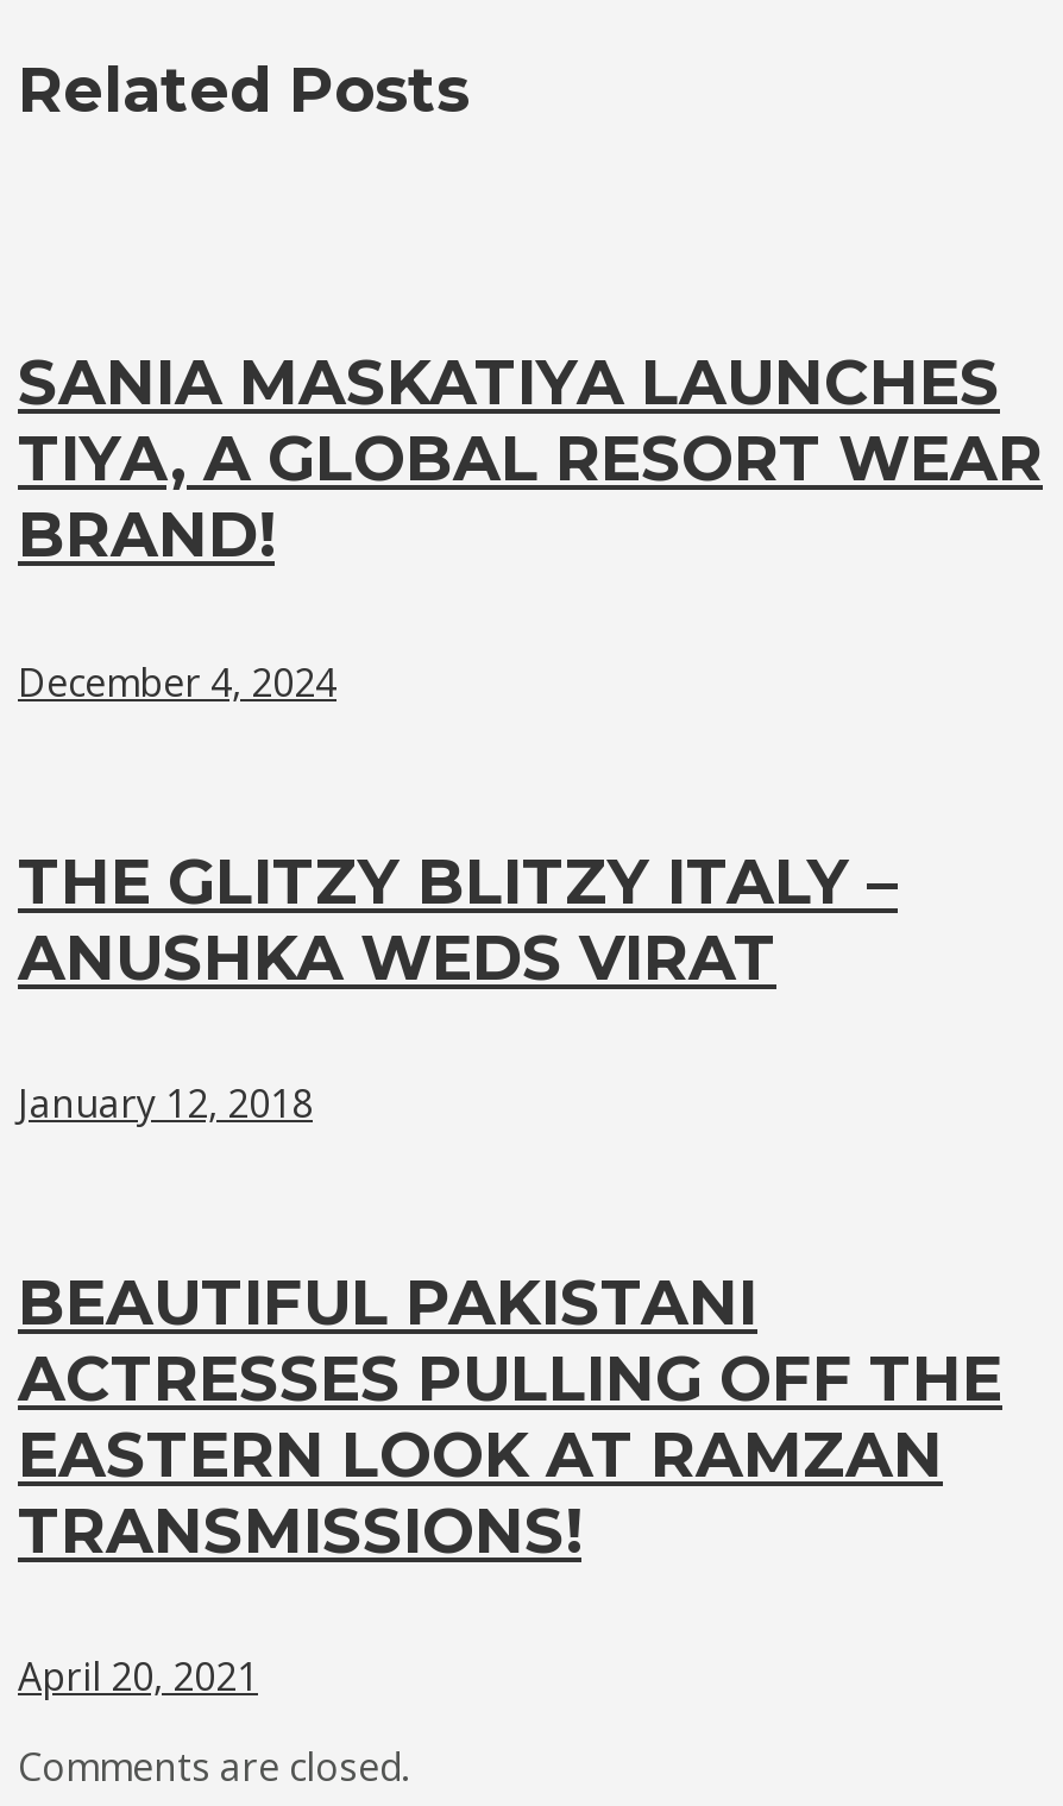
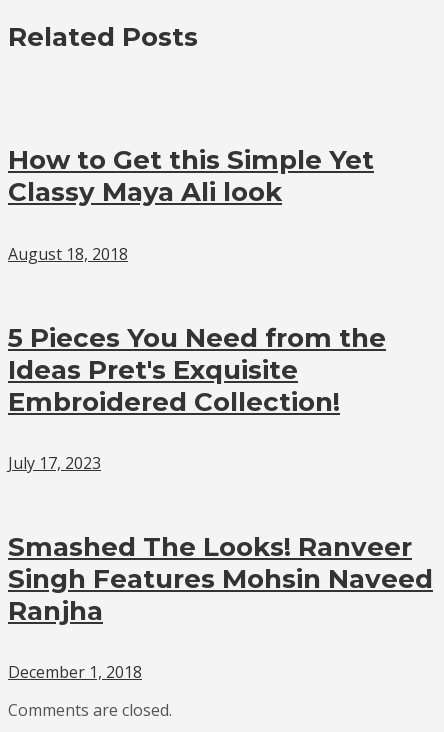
[18,346,1043,574] SANIA MASKATIYA LAUNCHES | TIYA, A GLOBAL RESORT WEAR | BRAND! -> [8,144,374,208] How to Get this Simple Yet | Classy Maya Ali look
[18,657,336,709] December 4, 2024 -> [8,243,128,265] August 18, 2018
[18,843,898,995] THE GLITZY BLITZY ITALY – | ANUSHKA WEDS VIRAT -> [8,322,386,418] 5 Pieces You Need from the | Ideas Pret's Exquisite | Embroidered Collection!
[18,1078,313,1130] January 12, 2018 -> [8,452,101,474] July 17, 2023
[18,1265,1002,1569] BEAUTIFUL PAKISTANI | ACTRESSES PULLING OFF THE | EASTERN LOOK AT RAMZAN | TRANSMISSIONS! -> [8,531,433,627] Smashed The Looks! Ranveer | Singh Features Mohsin Naveed | Ranjha
[18,1651,258,1704] April 20, 2021 -> [8,661,142,683] December 1, 2018

